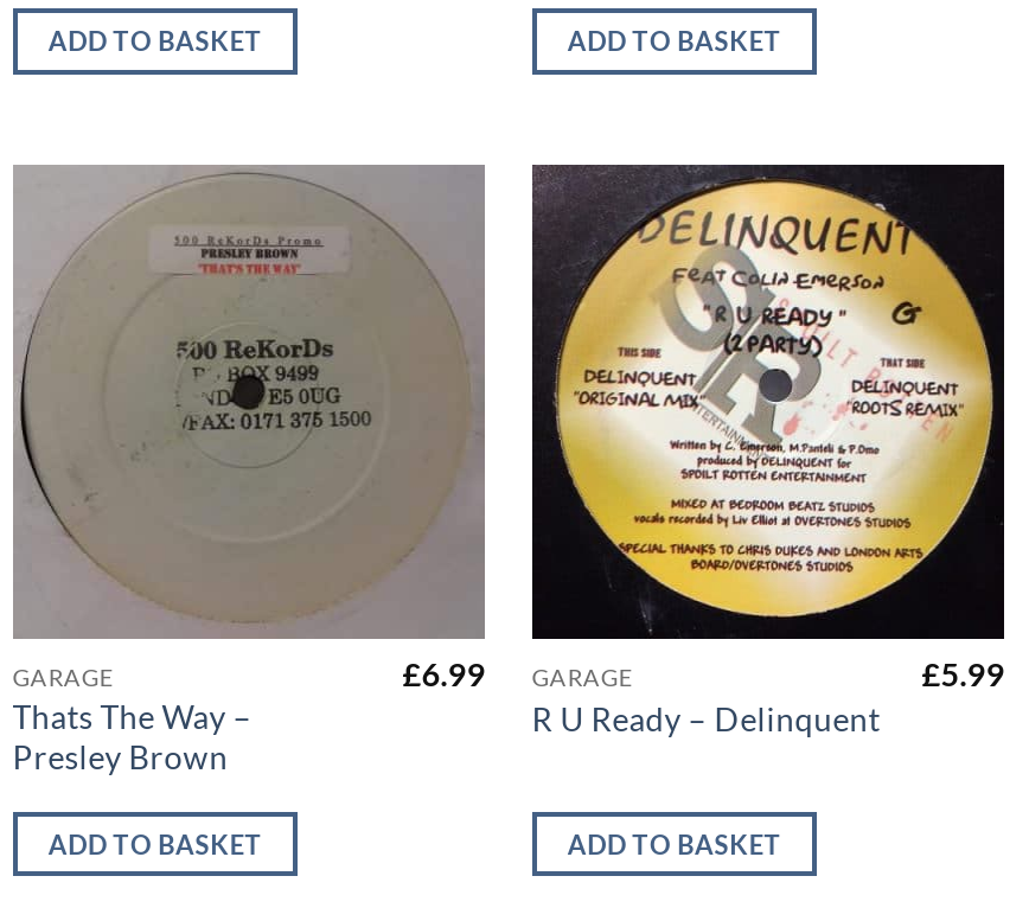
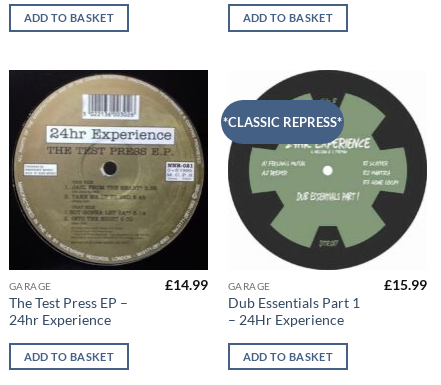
none -> [223,114,342,130] *CLASSIC REPRESS*
[15,167,634,694] [image] | £6.99 GARAGE -> [9,70,271,293] [image] | £14.99 GARAGE
[530,162,1006,694] [image] | £5.99 -> [226,70,427,293] [image] | £15.99
[13,698,252,776] Thats The Way – | Presley Brown -> [9,295,128,328] The Test Press EP – | 24hr Experience
[532,699,880,737] R U Ready – Delinquent -> [228,295,360,328] Dub Essentials Part 1 | – 24Hr Experience

